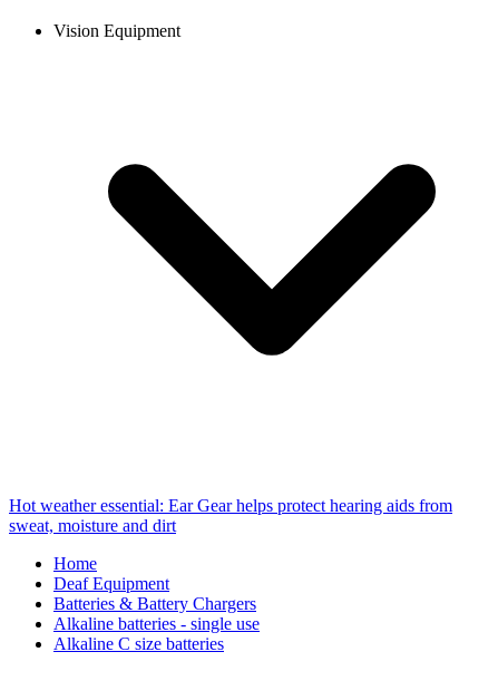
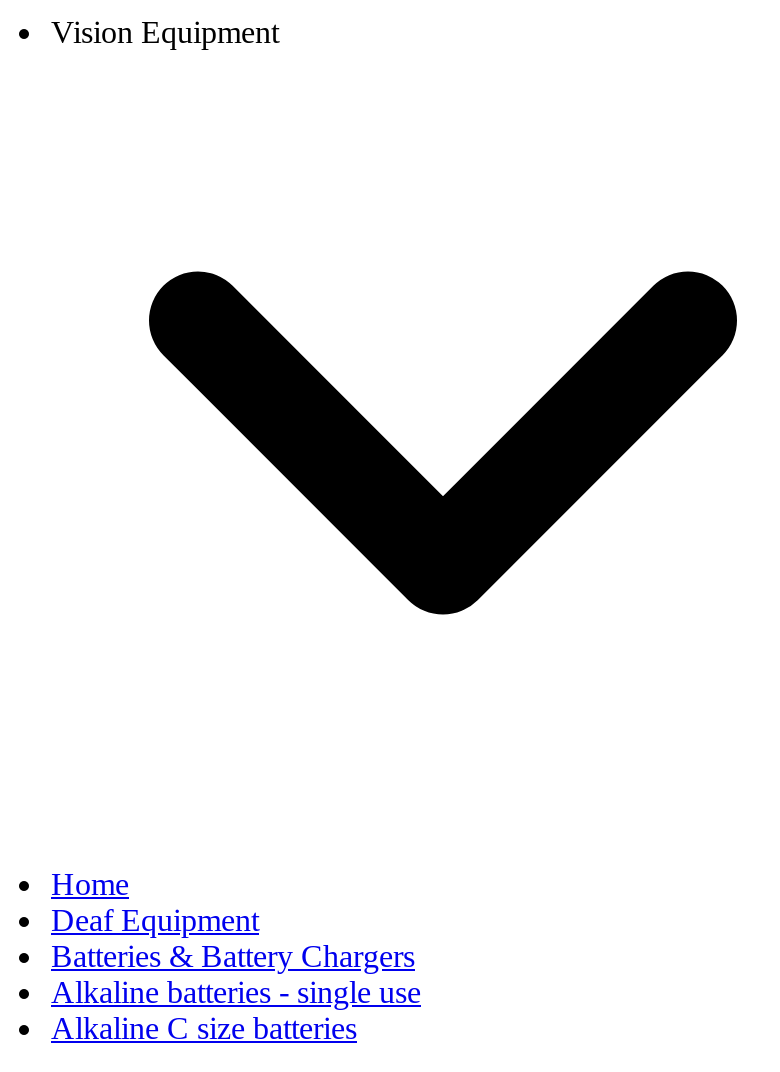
[9,496,452,535] Hot weather essential: Ear Gear helps protect hearing aids from | sweat, moisture and dirt -> none

